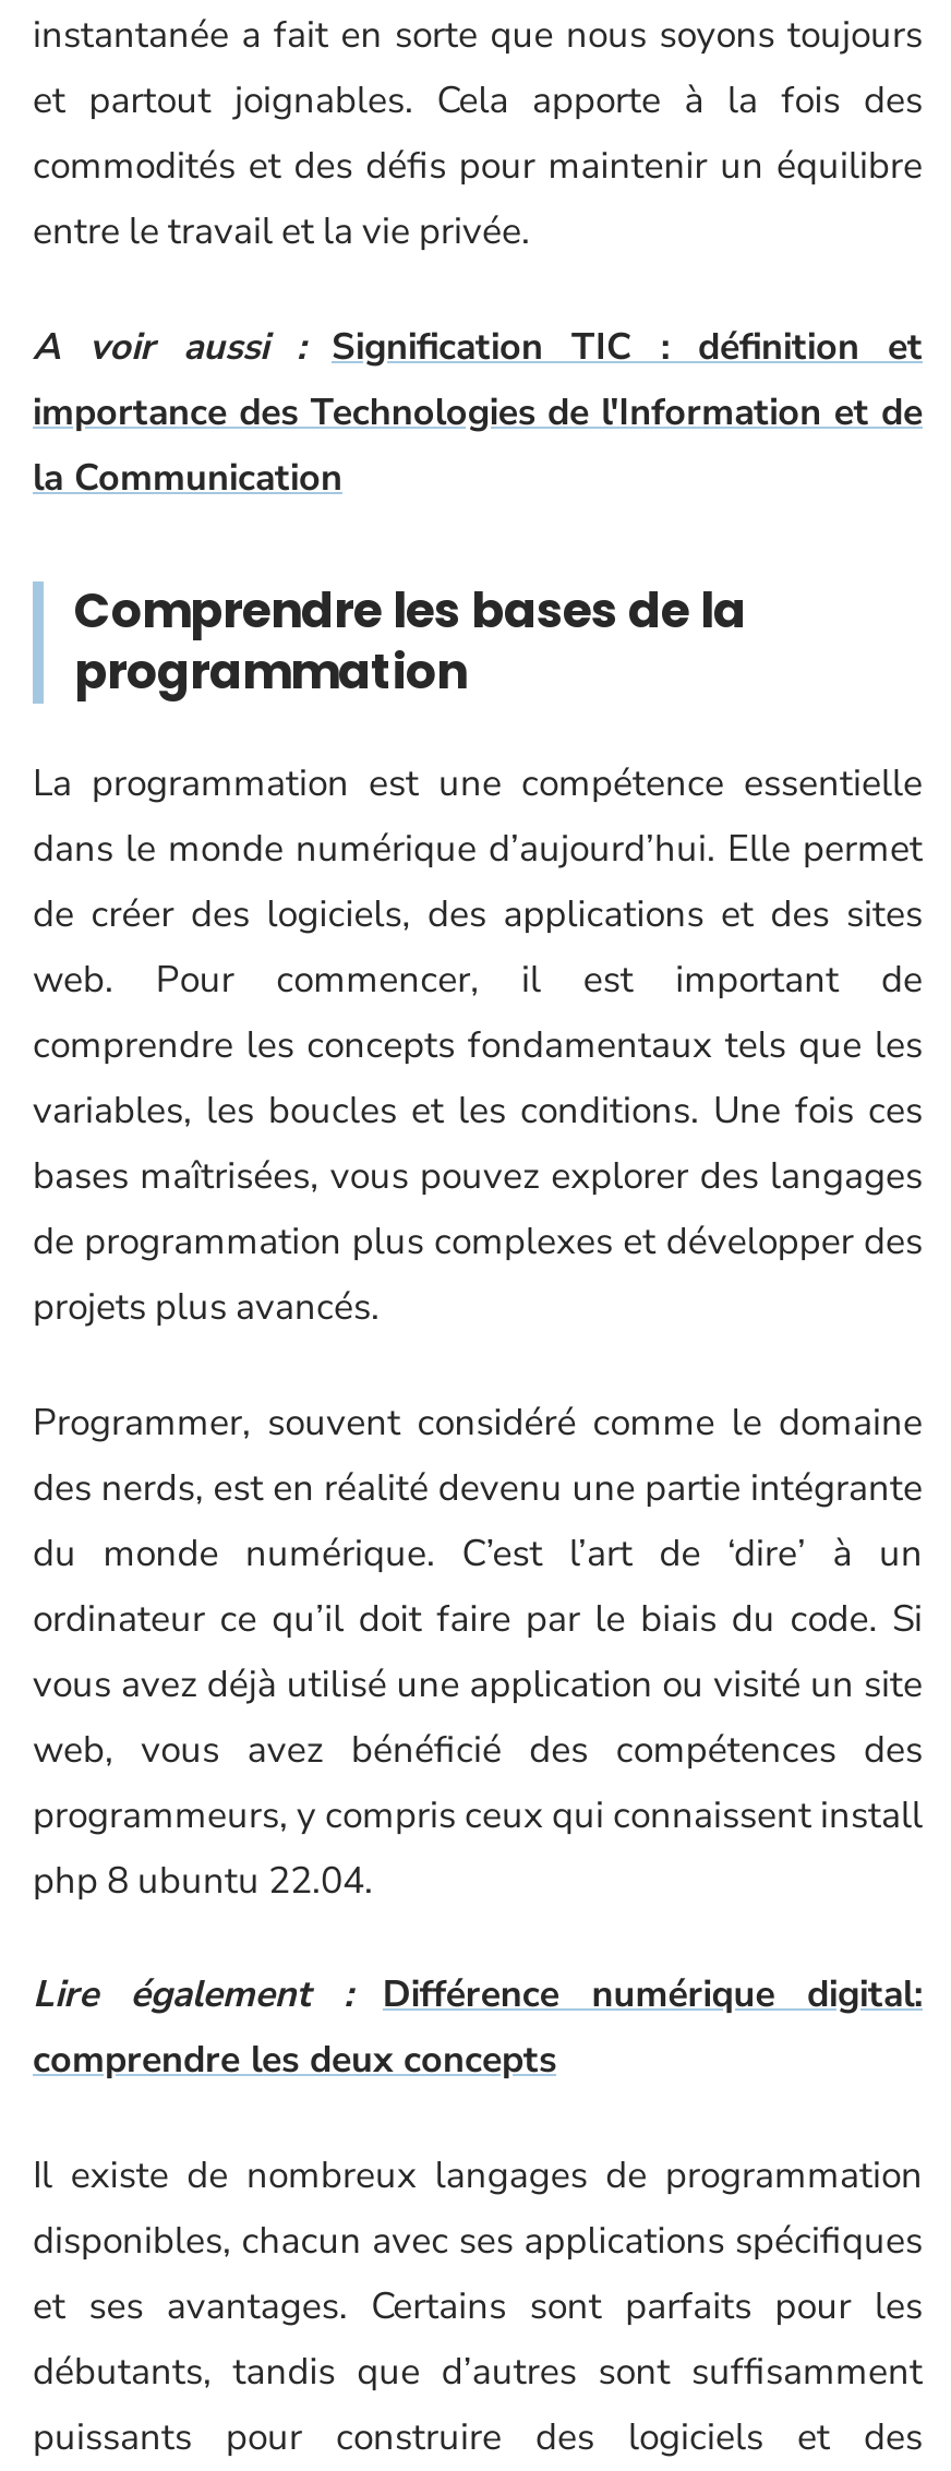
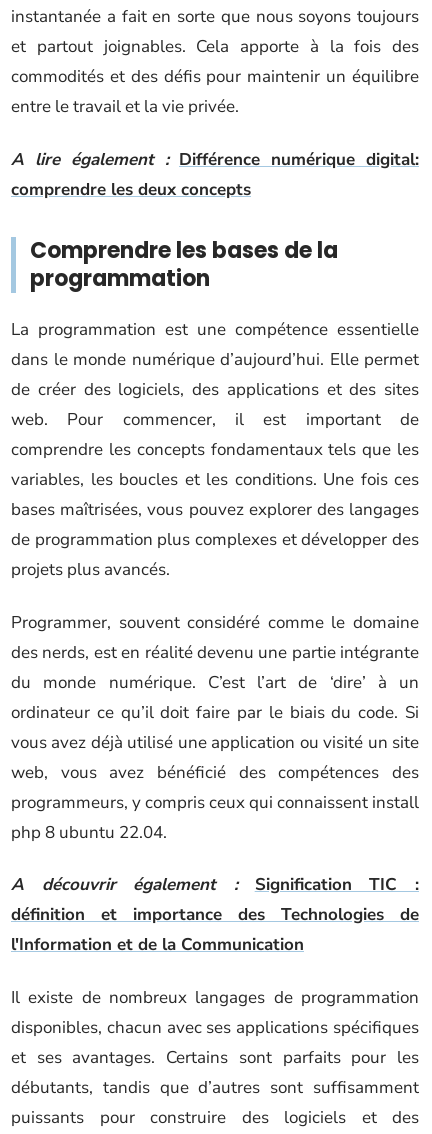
[33,321,923,502] A voir aussi : Signification TIC : définition et | importance des Technologies de l'Information et de | la Communication -> [11,147,419,170] A lire également : Différence numérique digital:
moved [33,576,923,1905] -> [11,234,419,843]: Comprendre les bases de la | programmation | La programmation est une compétence essentielle | ... | programmeurs, y compris ceux qui connaissent install | php 8 ubuntu 22.04.
[33,1969,923,2019] Lire également : | Différence numérique digital: -> [11,873,419,956] A découvrir également : | Signification TIC : | définition et importance des Technologies de | l'Information et de la Communication
moved [33,2035,556,2085] -> [11,177,251,200]: comprendre les deux concepts

